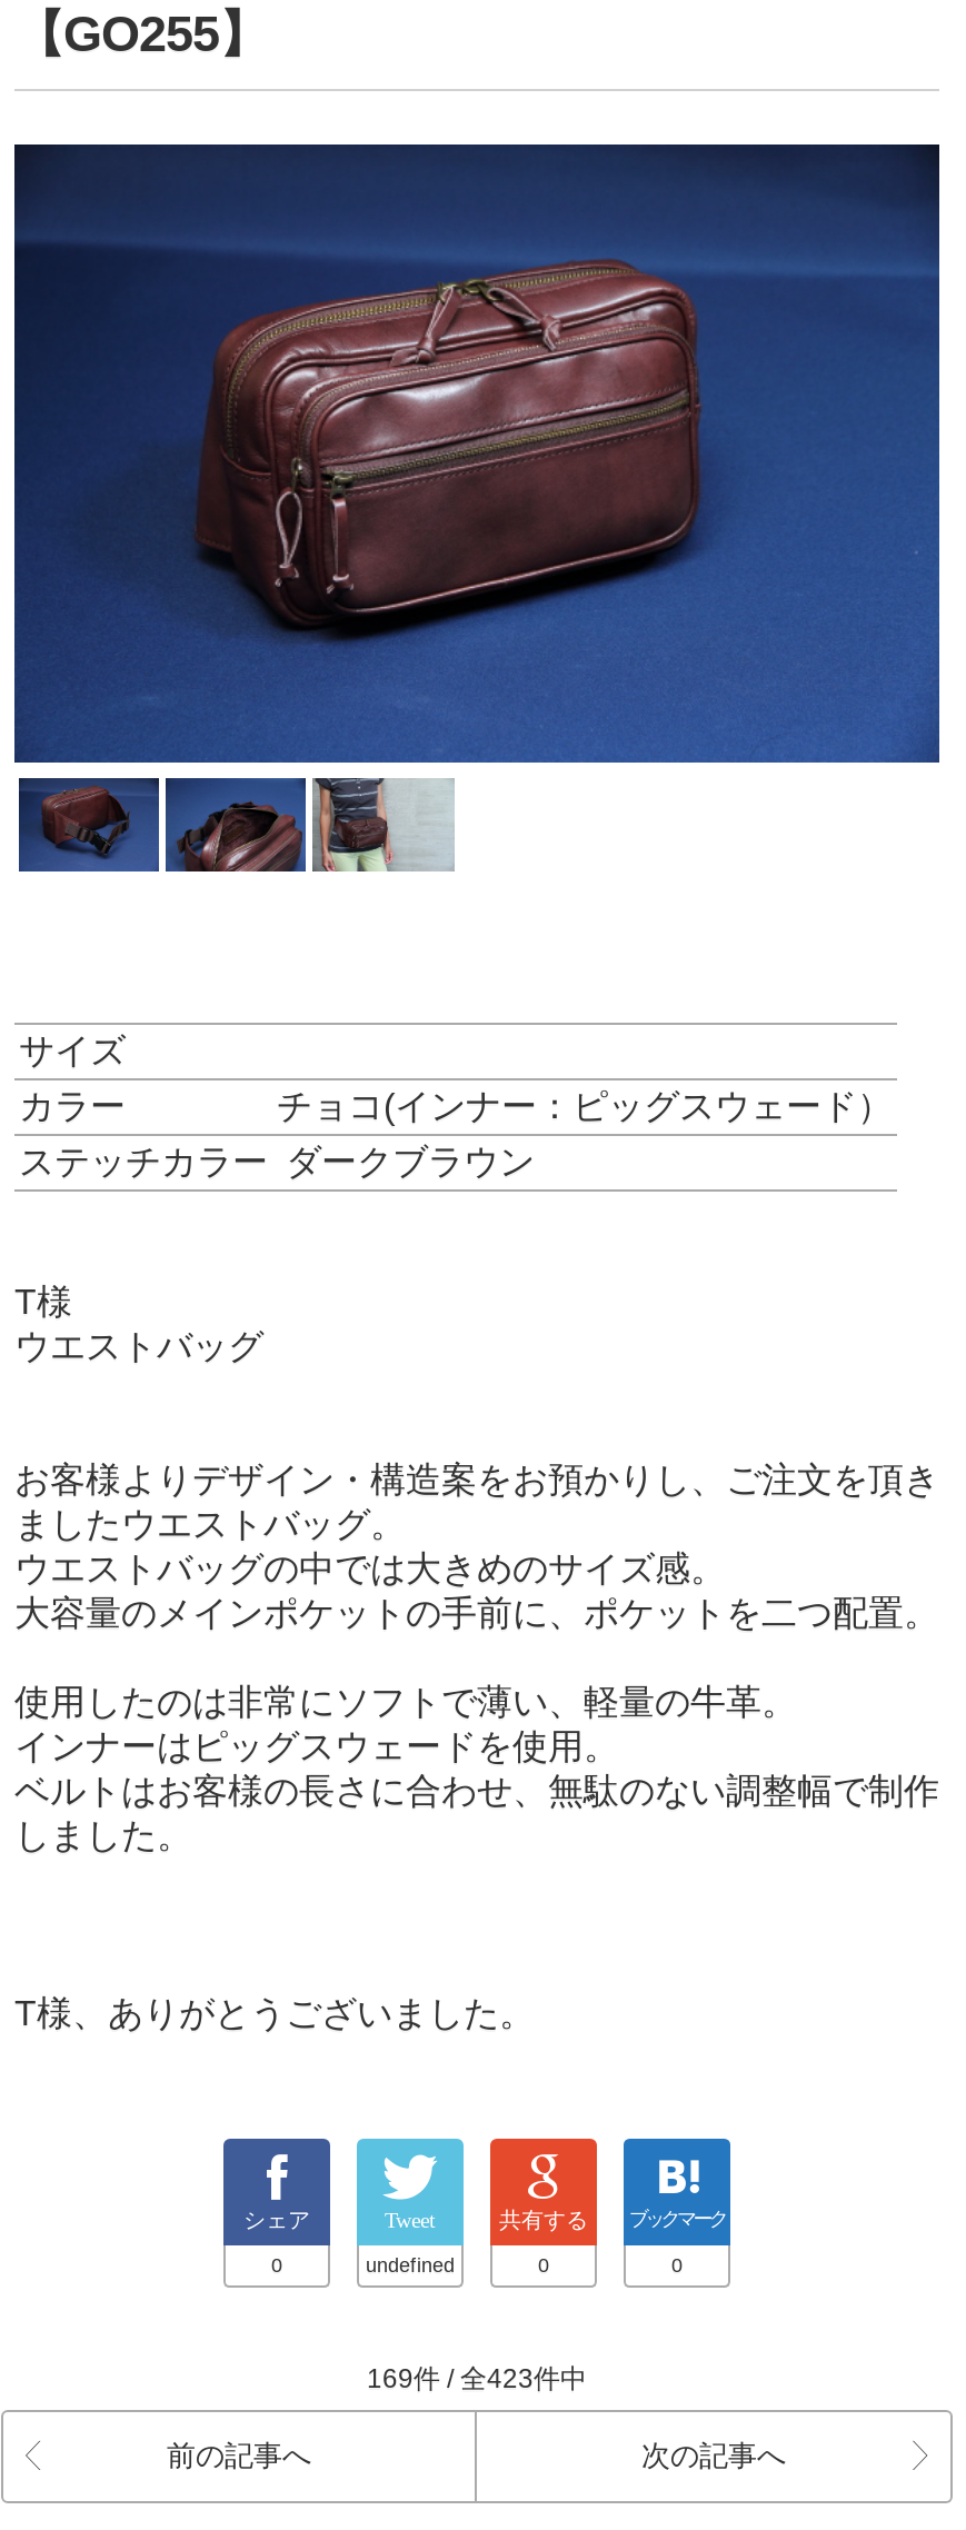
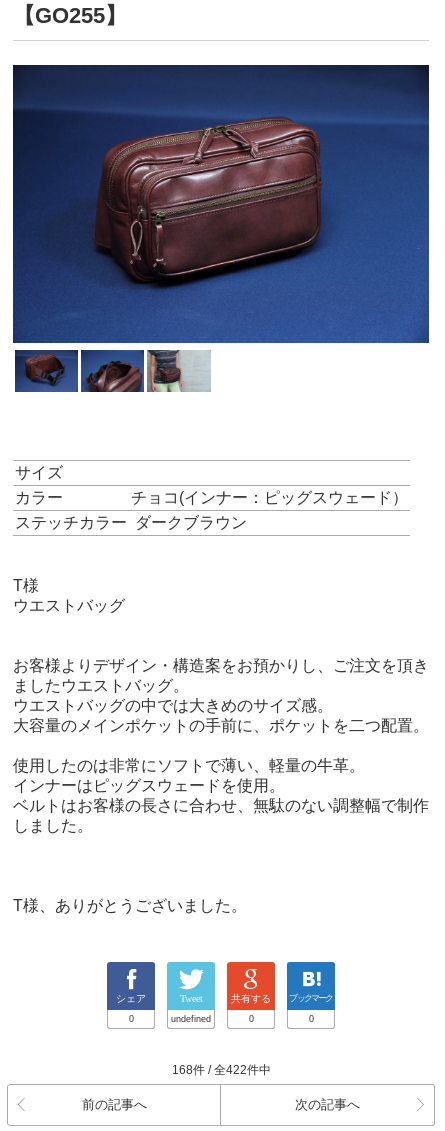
[367,2362,587,2393] 169件 / 全423件中 -> [171,1063,270,1077] 168件 / 全422件中

